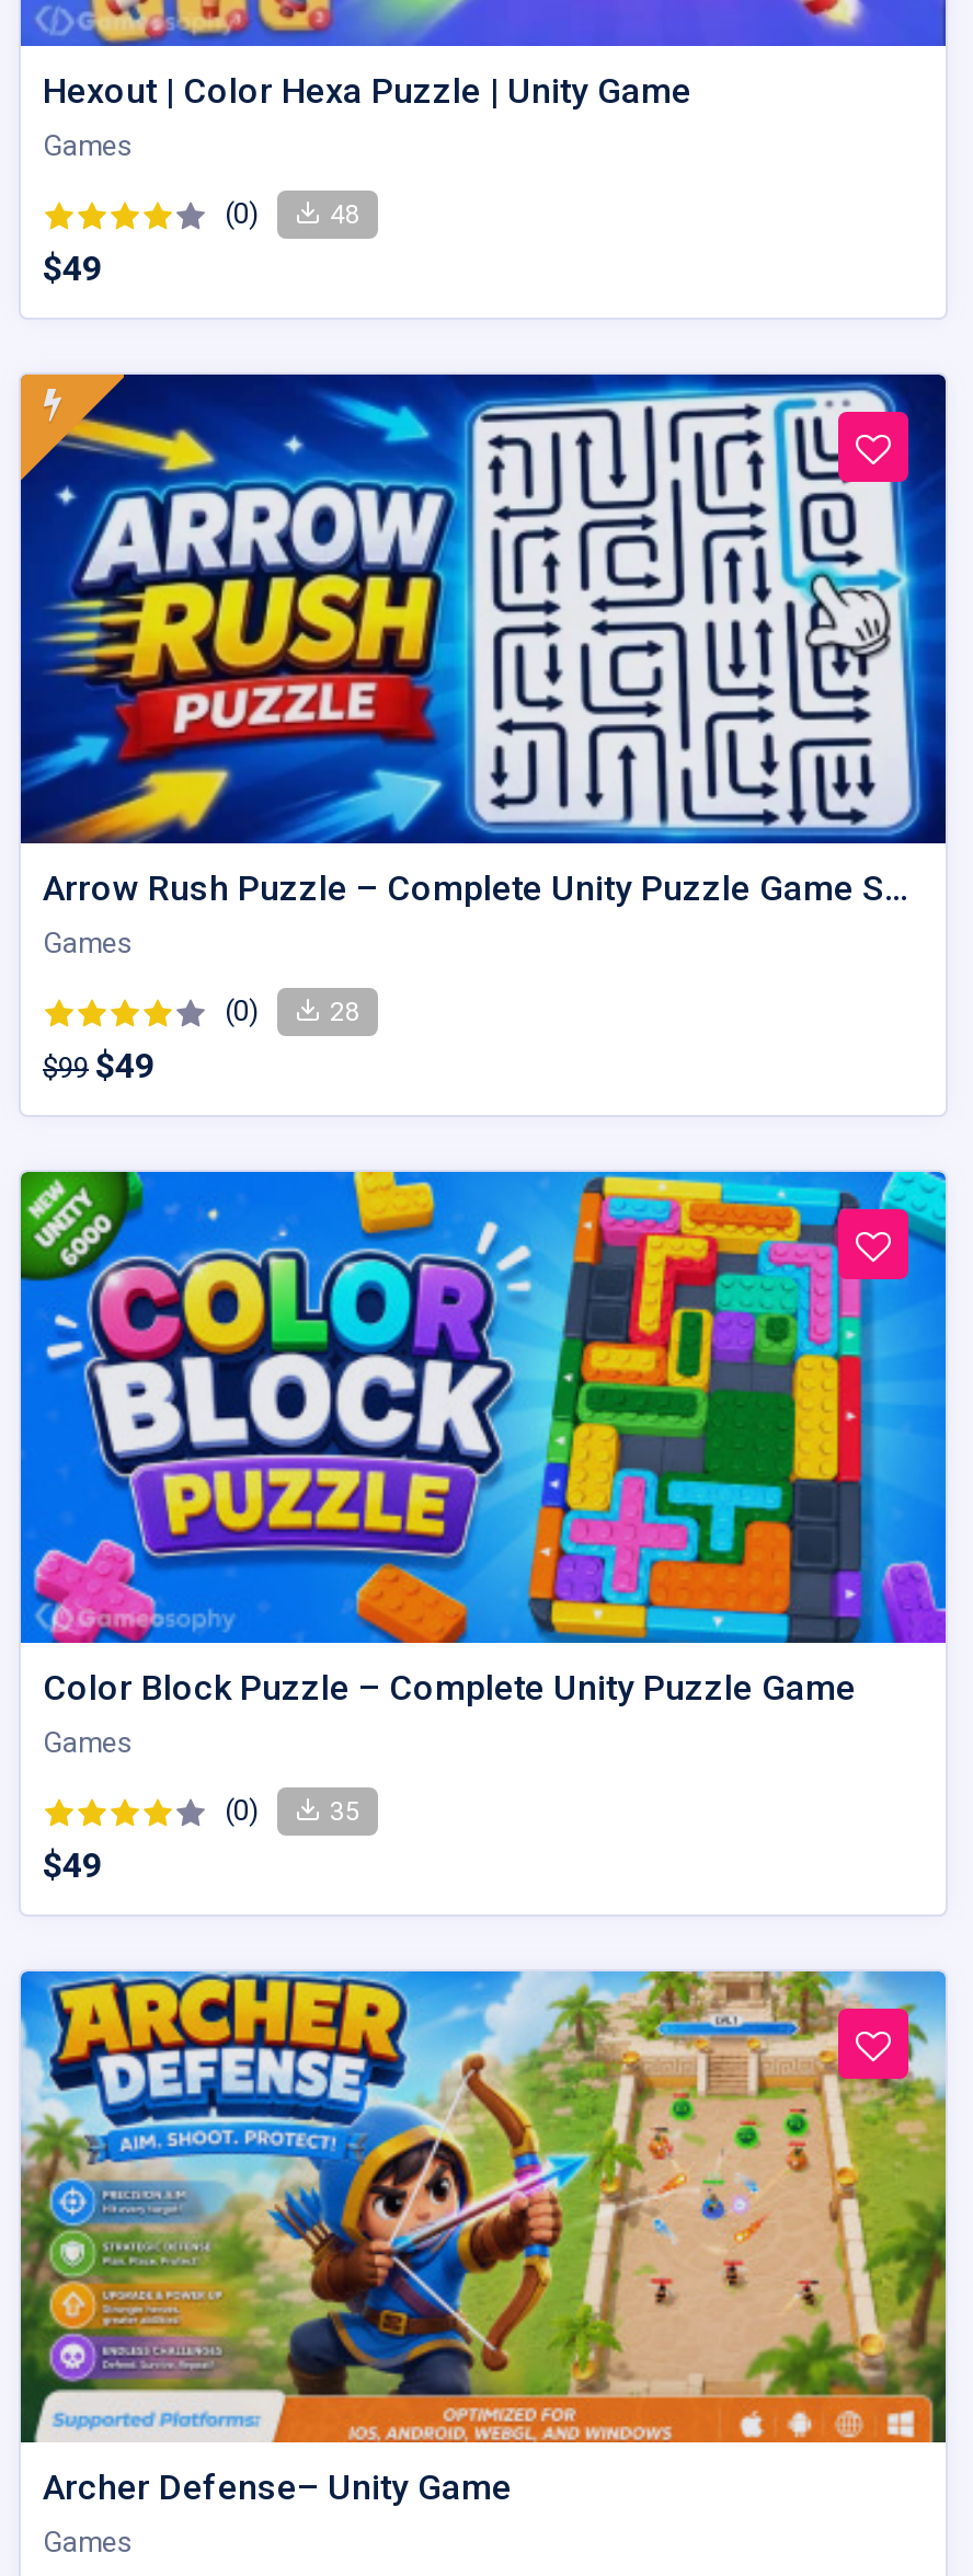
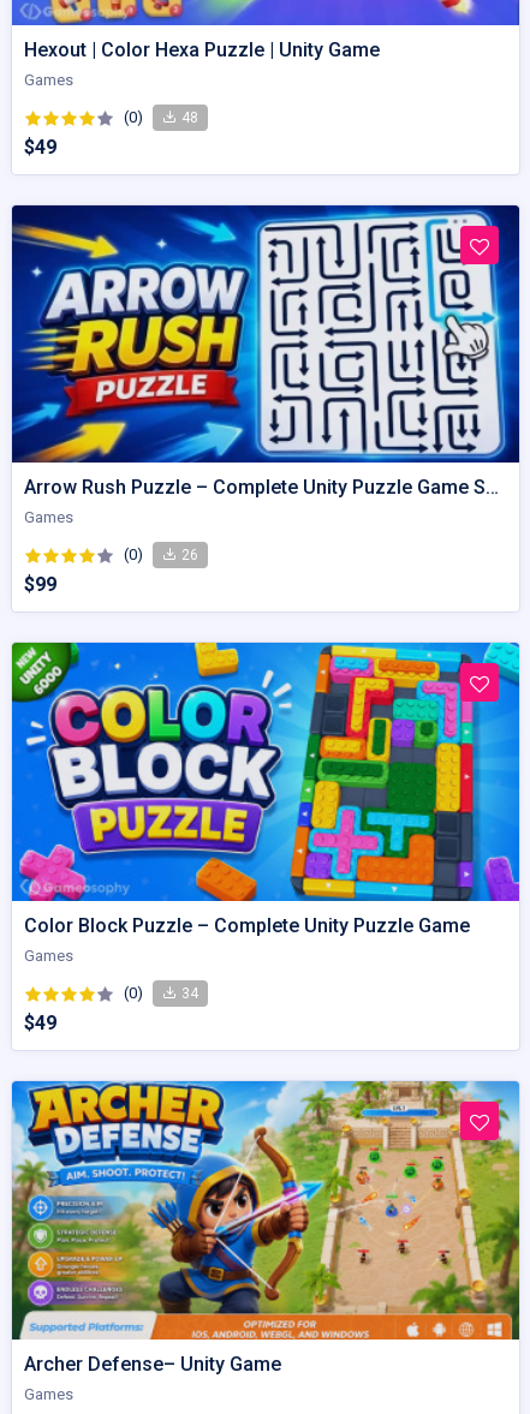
[19,372,126,480] [image] -> [11,204,69,262] [image]
[43,998,360,1087] 28 | $99 $49 -> [24,547,198,596] 26 | $99
[330,1796,360,1827] 35 -> [181,985,198,1002] 34

